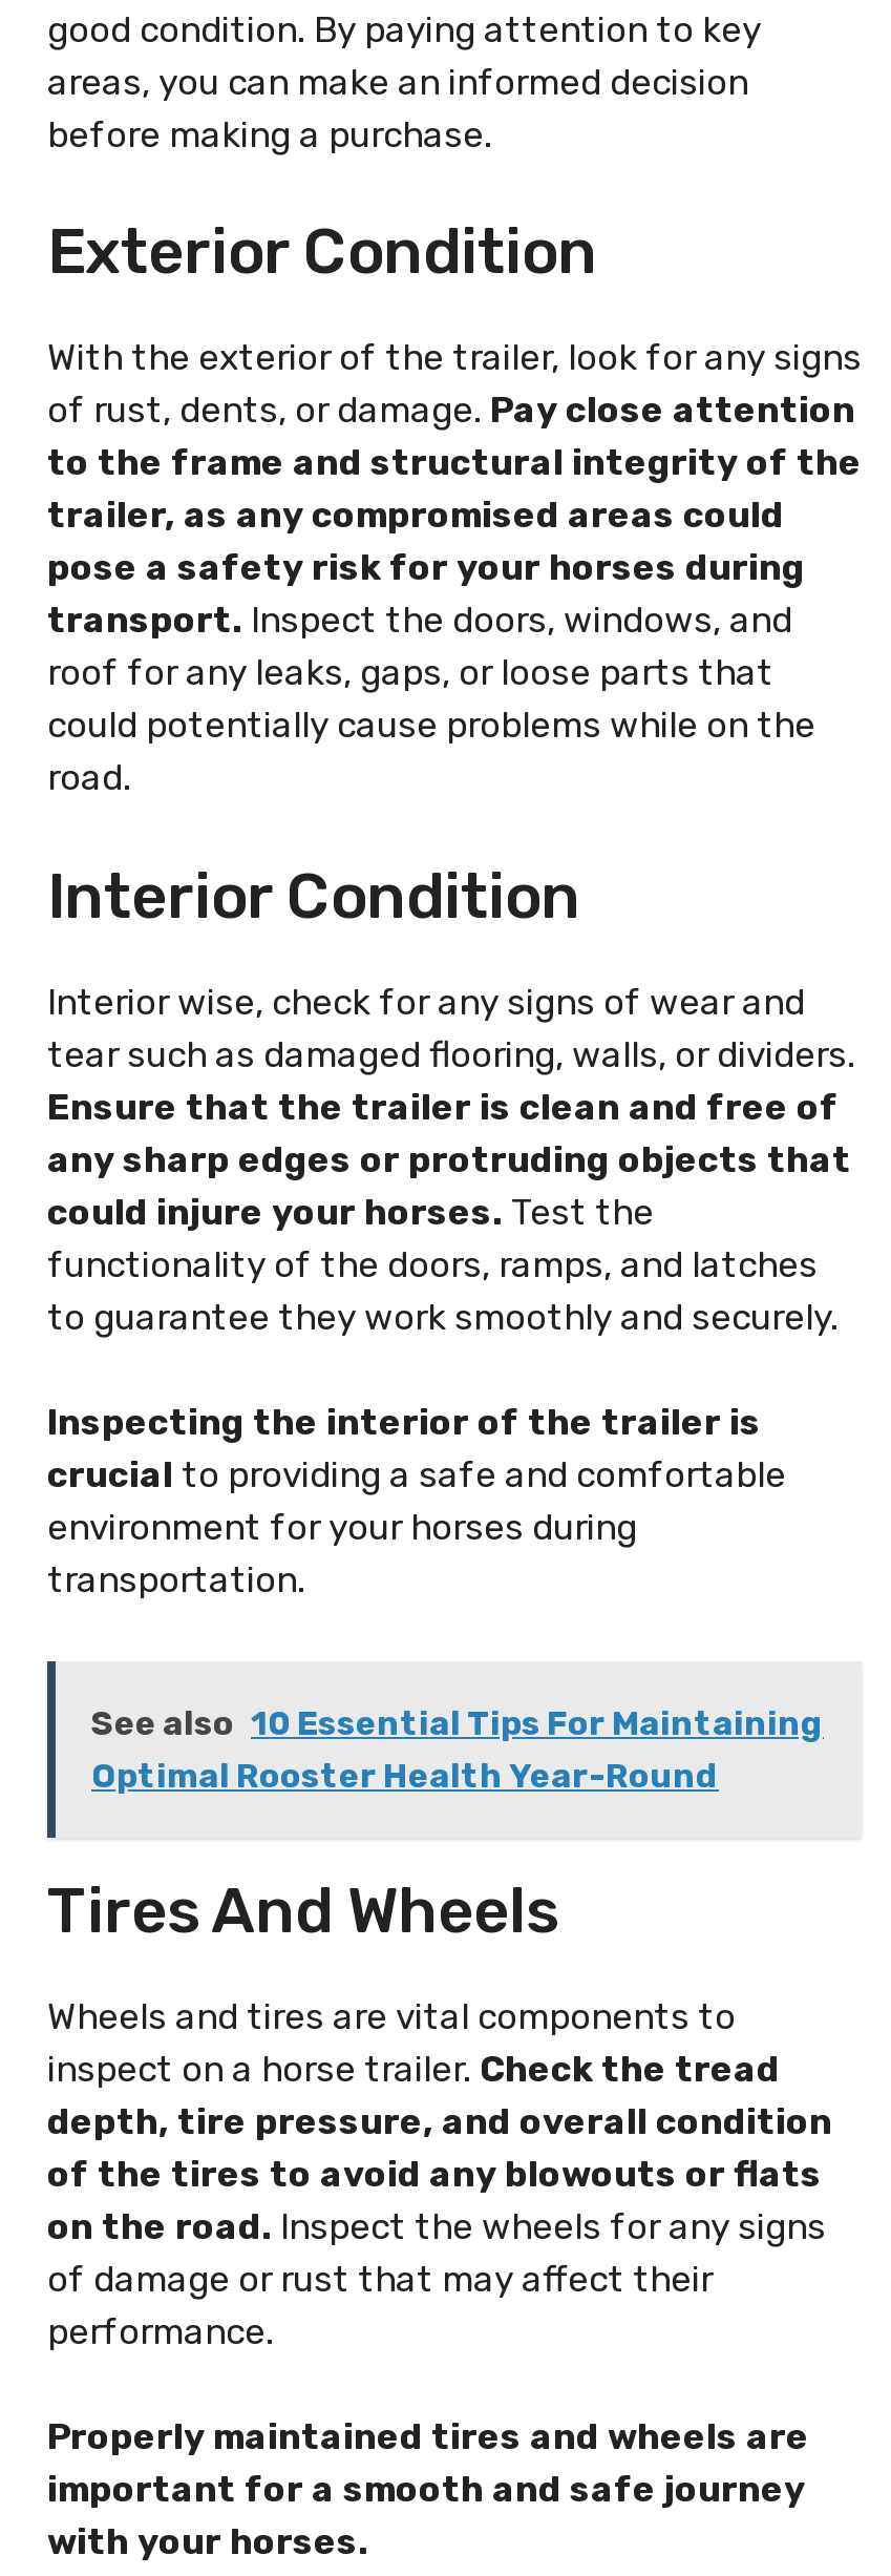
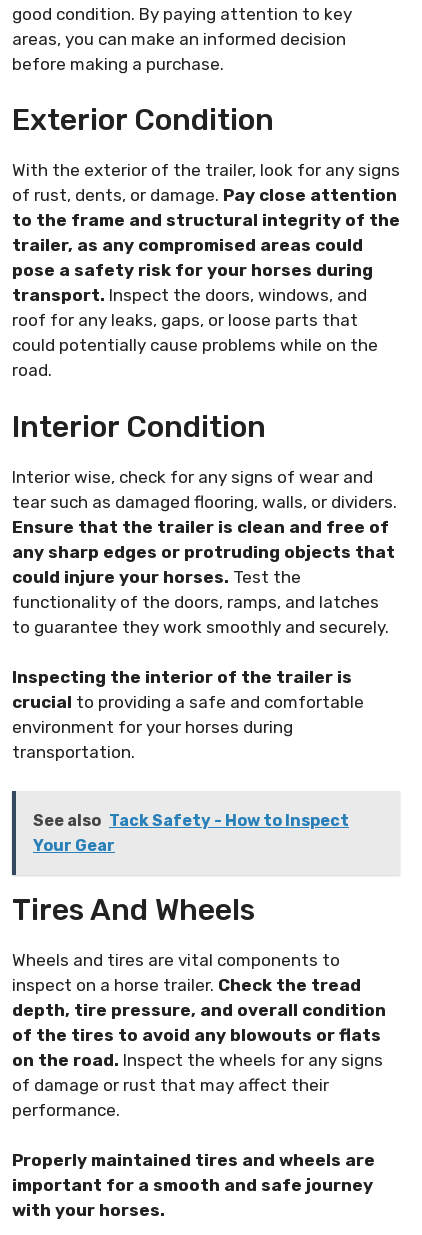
[91,1703,824,1795] See also 10 Essential Tips For Maintaining | Optimal Rooster Health Year-Round -> [33,811,349,855] See also Tack Safety - How to Inspect | Your Gear

